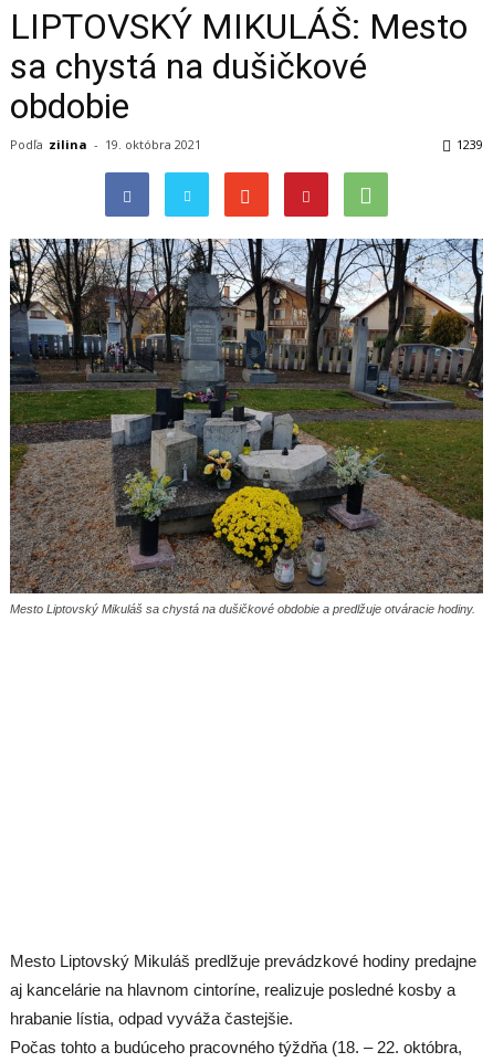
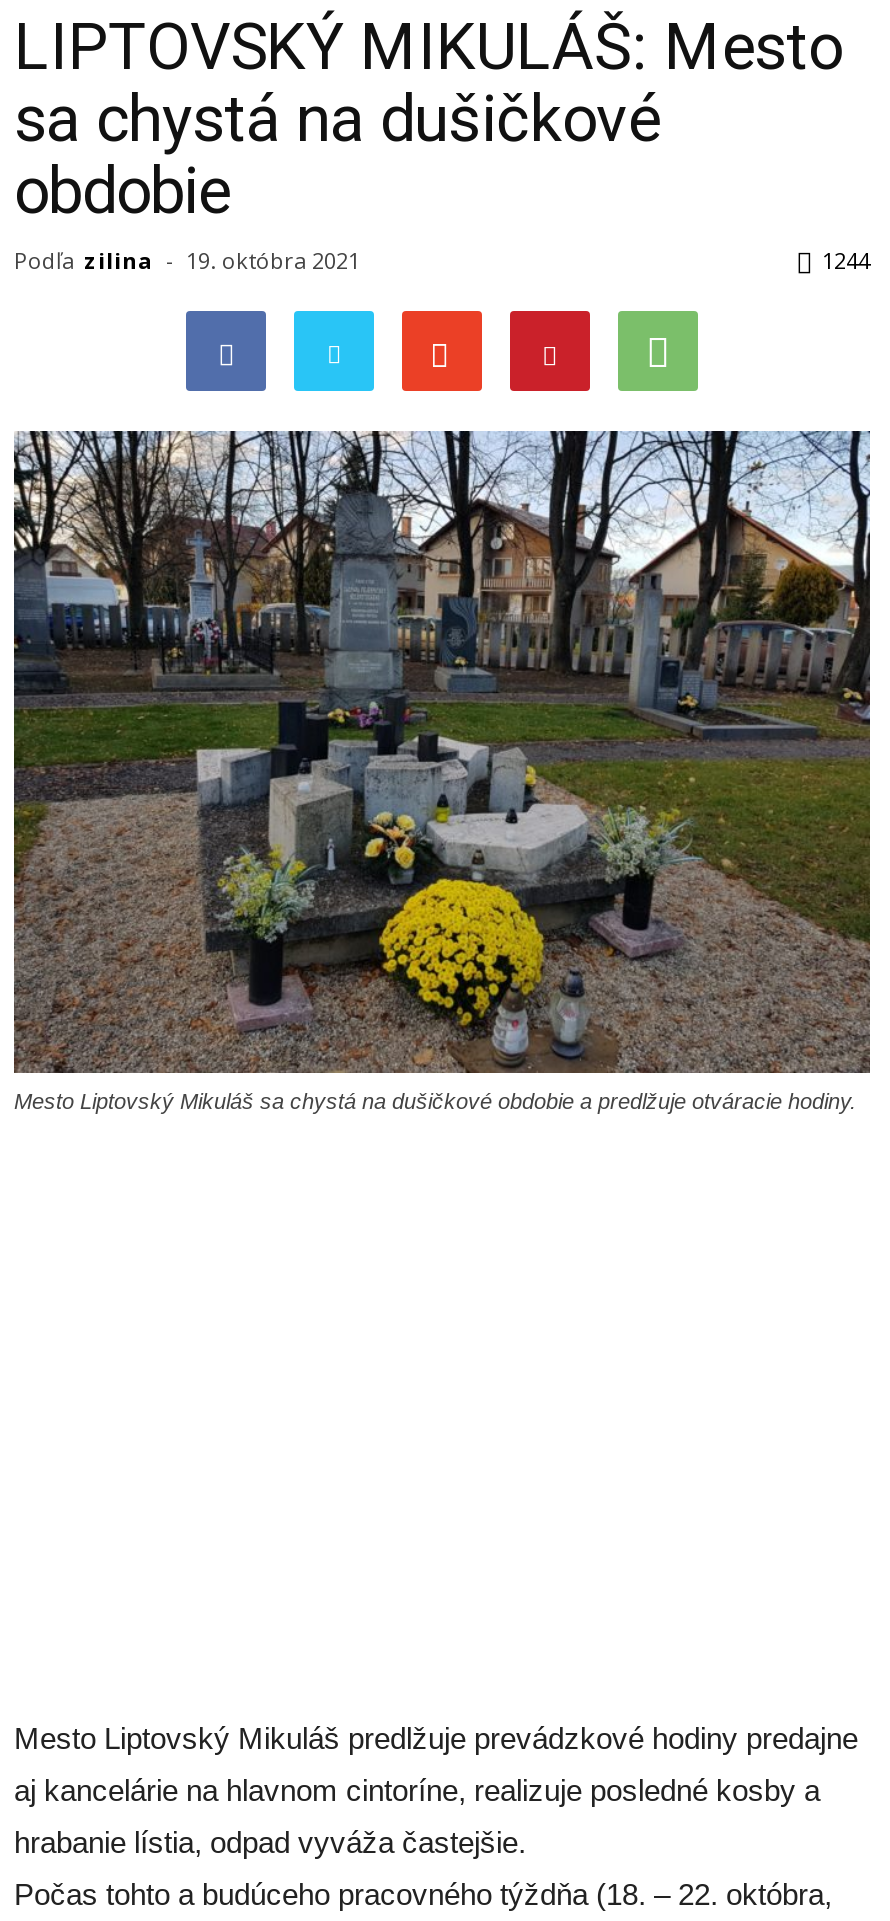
[457,136,483,153] 1239 -> [822,245,870,275] 1244

